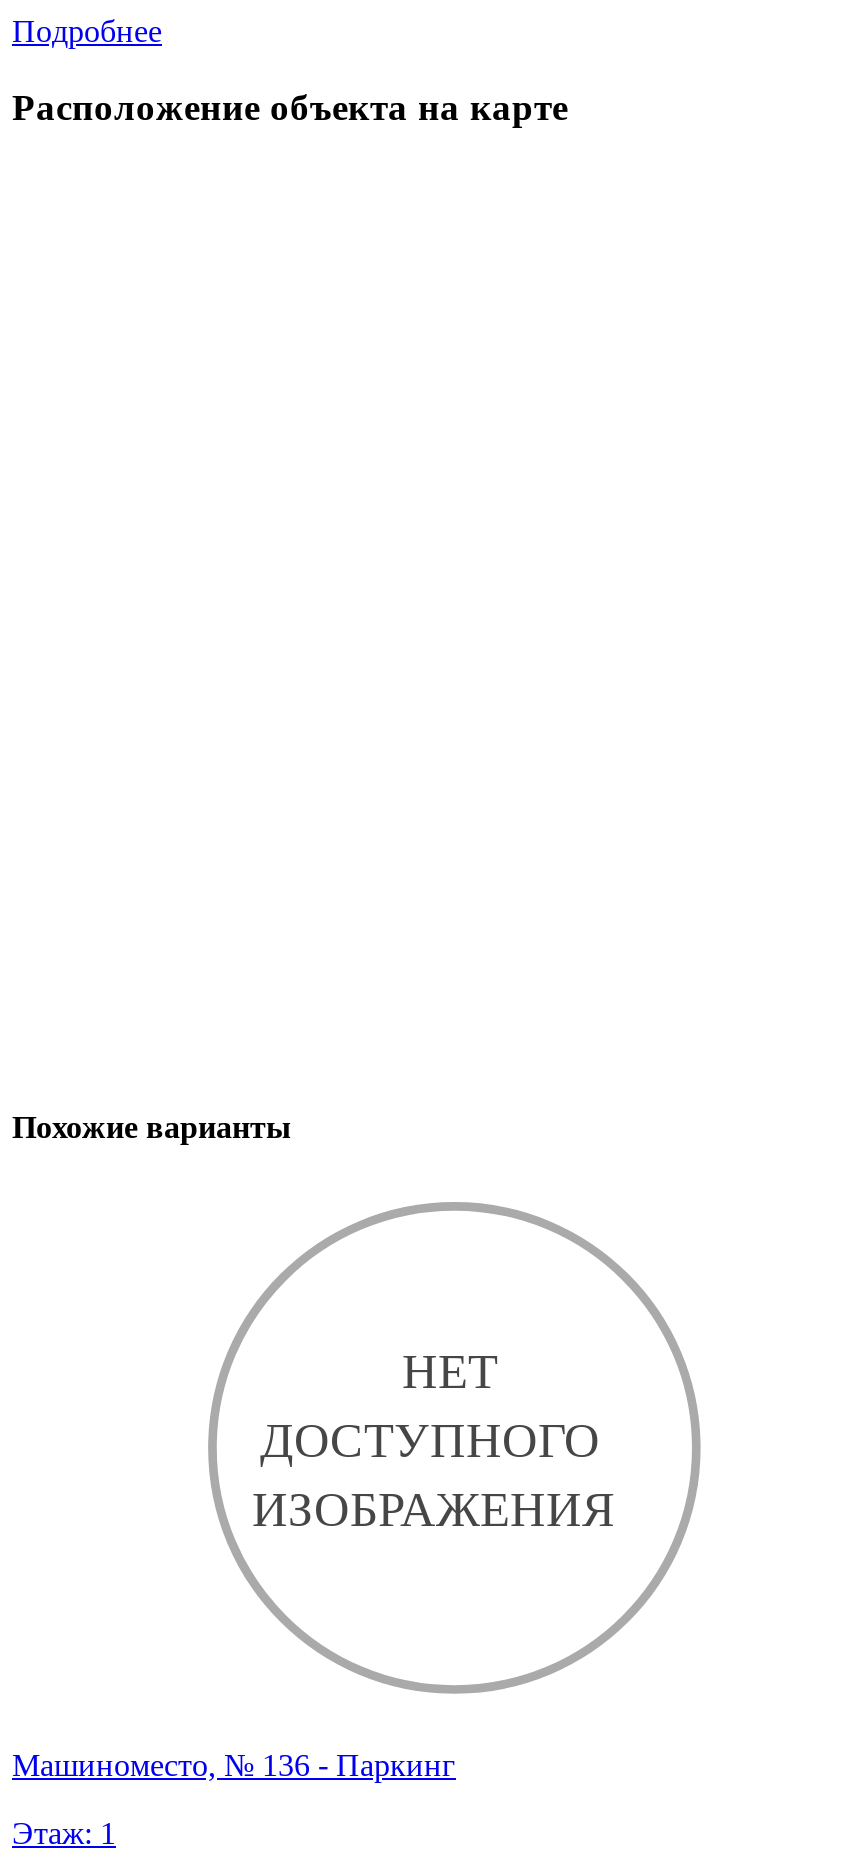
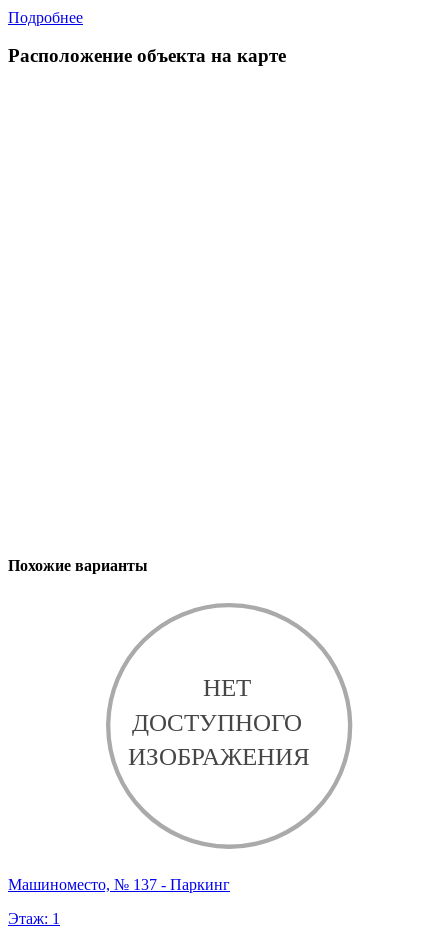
[12,1747,456,1781] Машиноместо, № 136 - Паркинг -> [8,876,230,893] Машиноместо, № 137 - Паркинг

